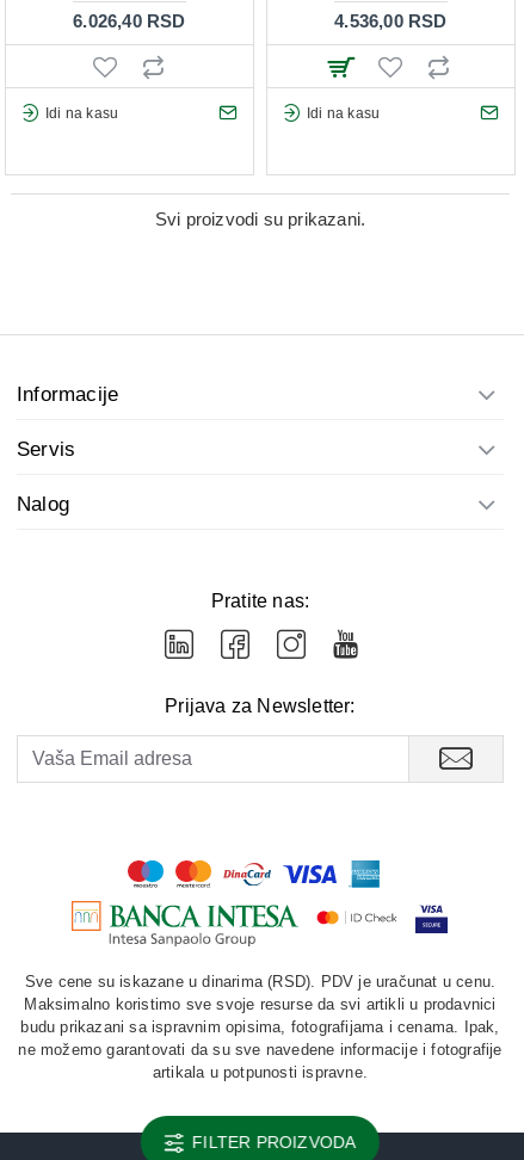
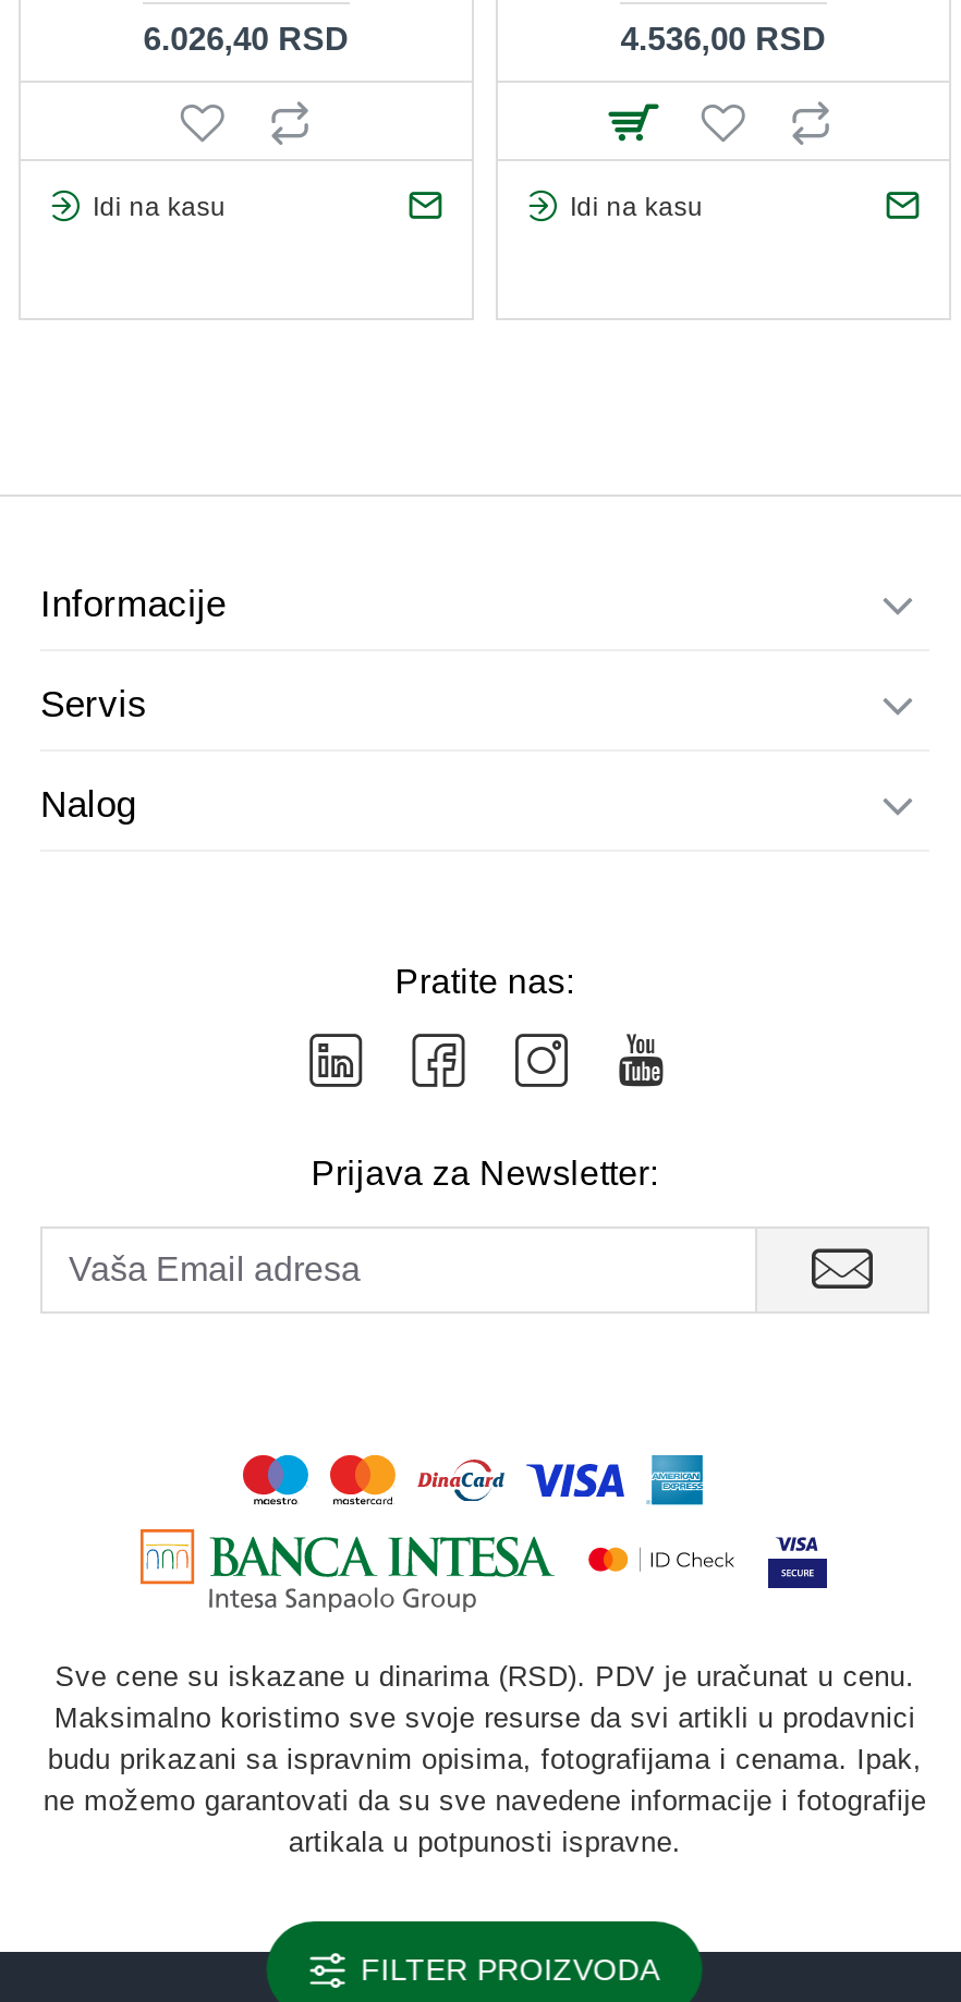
[155,209,365,229] Svi proizvodi su prikazani. -> none

